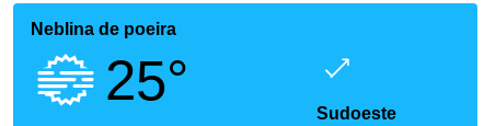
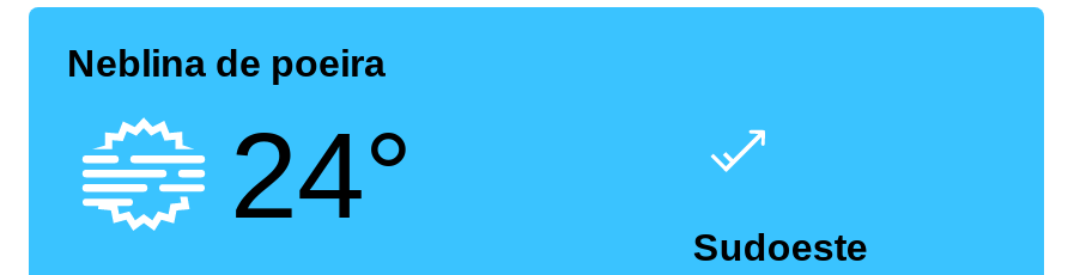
[105,49,188,111] 25° -> [230,106,412,243] 24°

